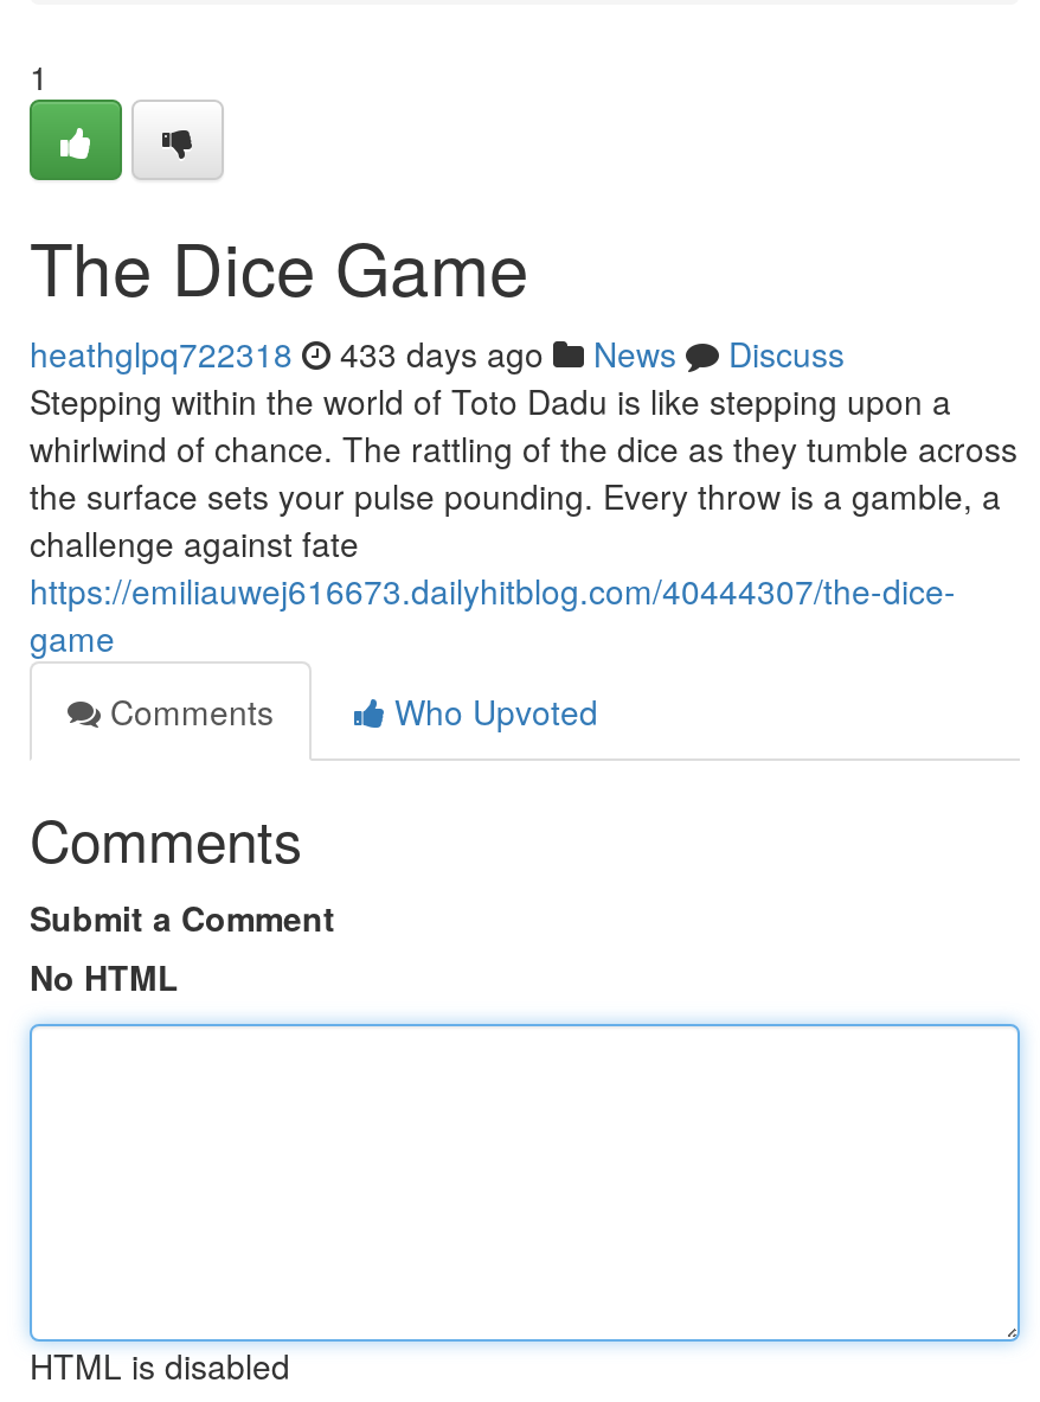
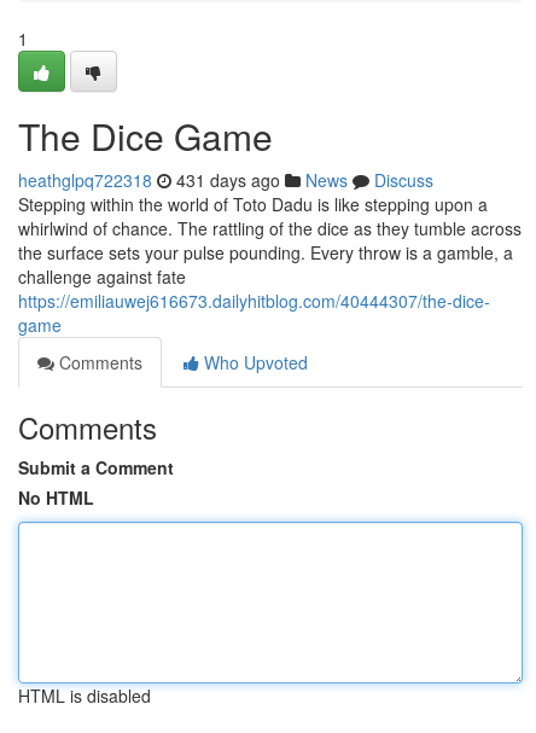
[30,329,845,377] heathglpq722318 433 days ago News Discuss -> [18,168,433,192] heathglpq722318 431 days ago News Discuss

